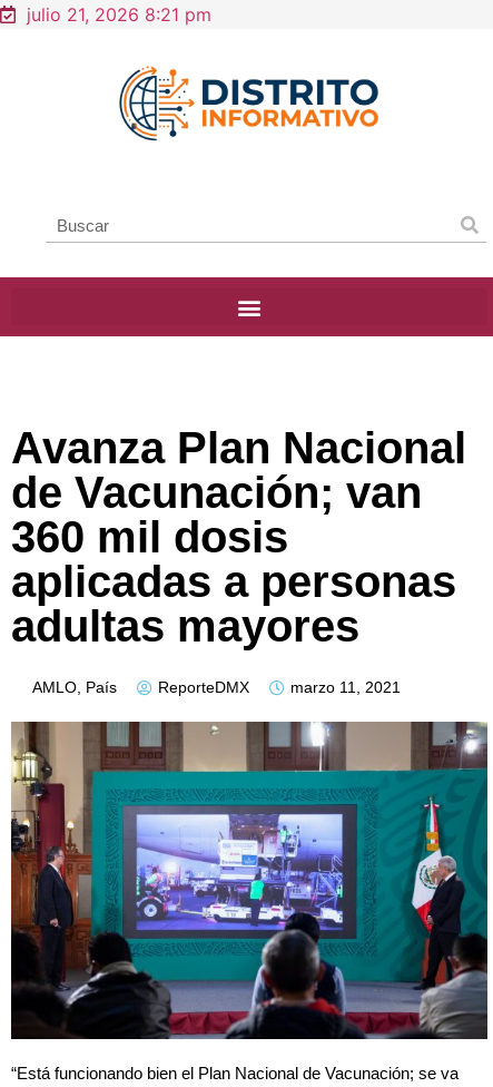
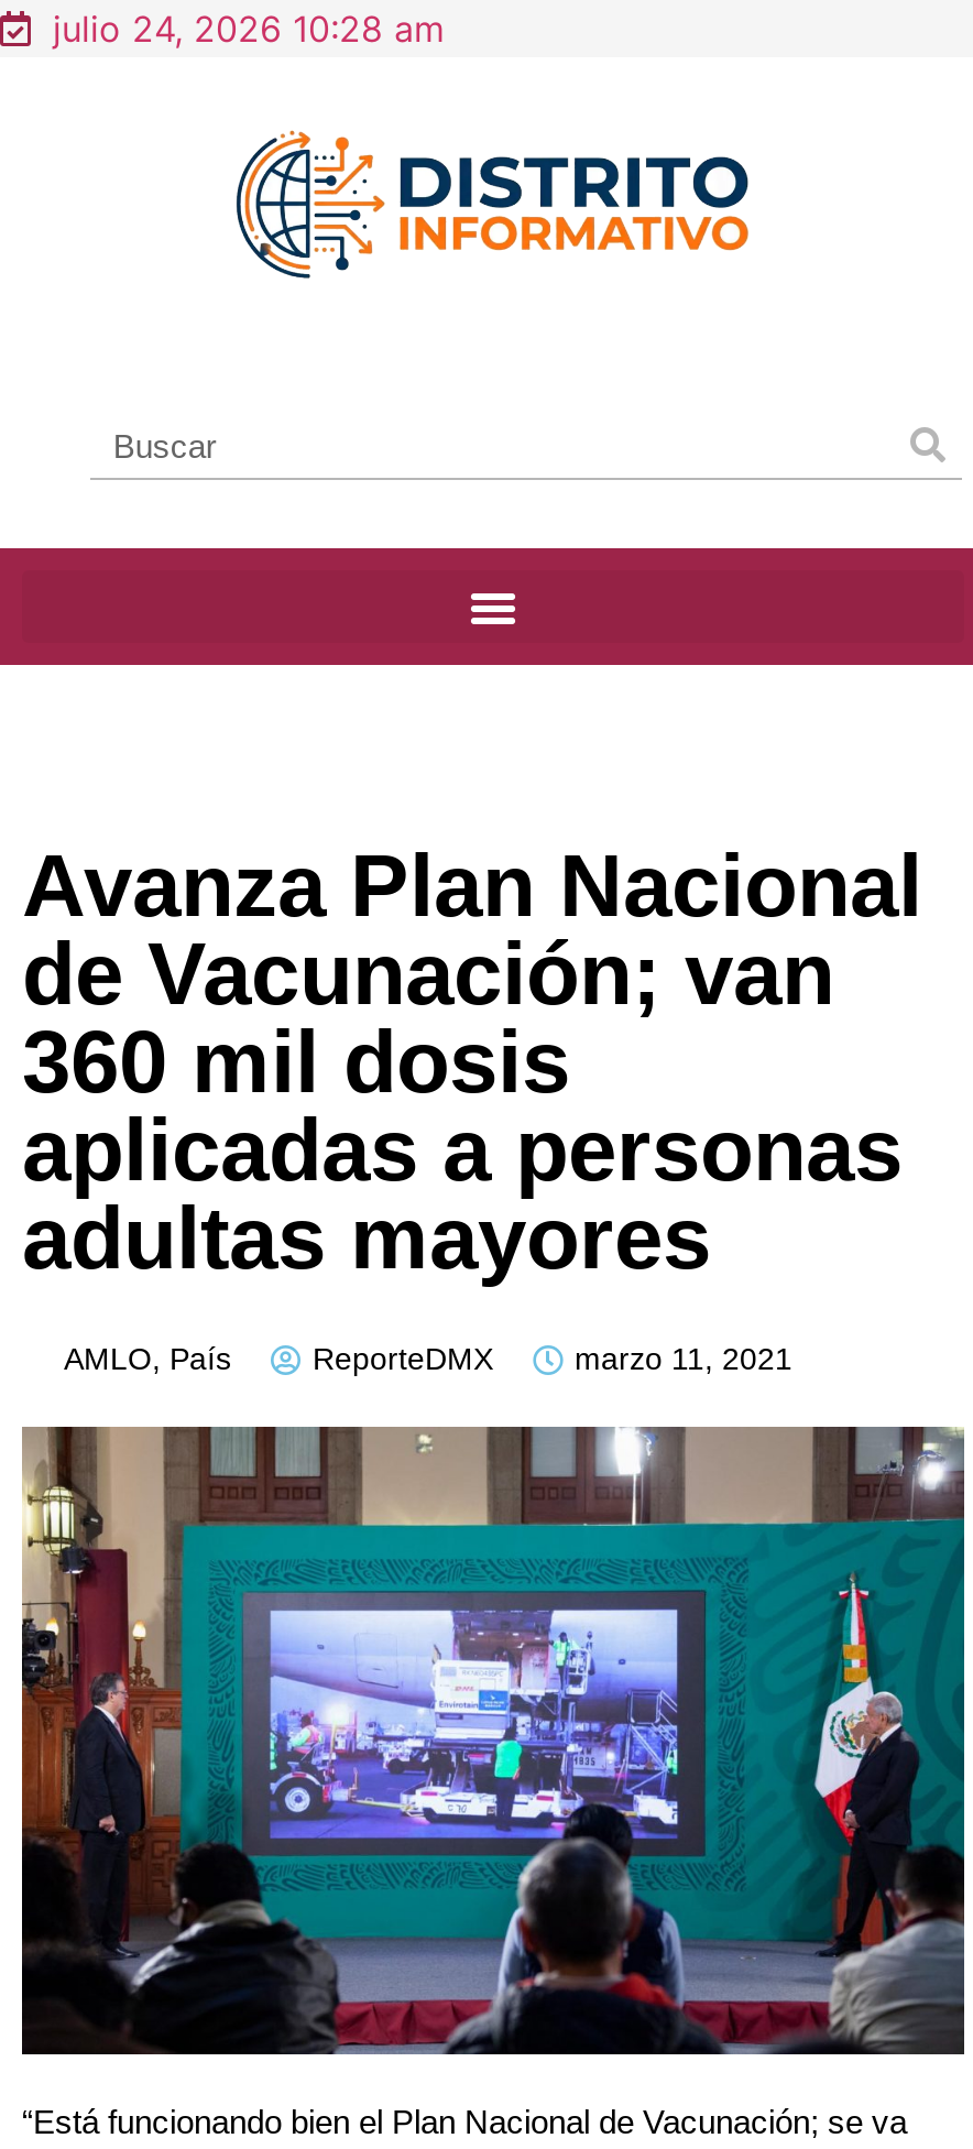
[27,3,211,26] julio 21, 2026 8:21 pm -> [53,7,445,51] julio 24, 2026 10:28 am

